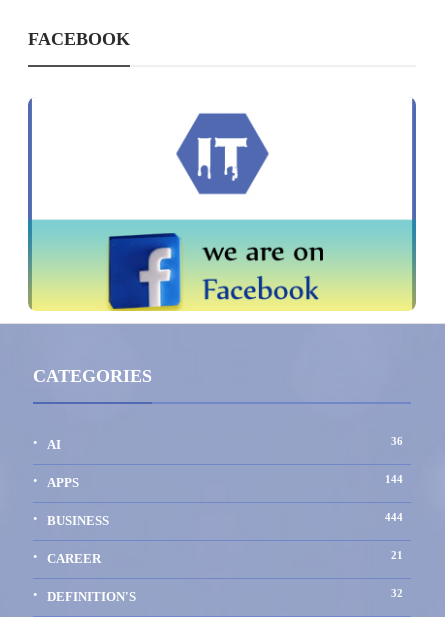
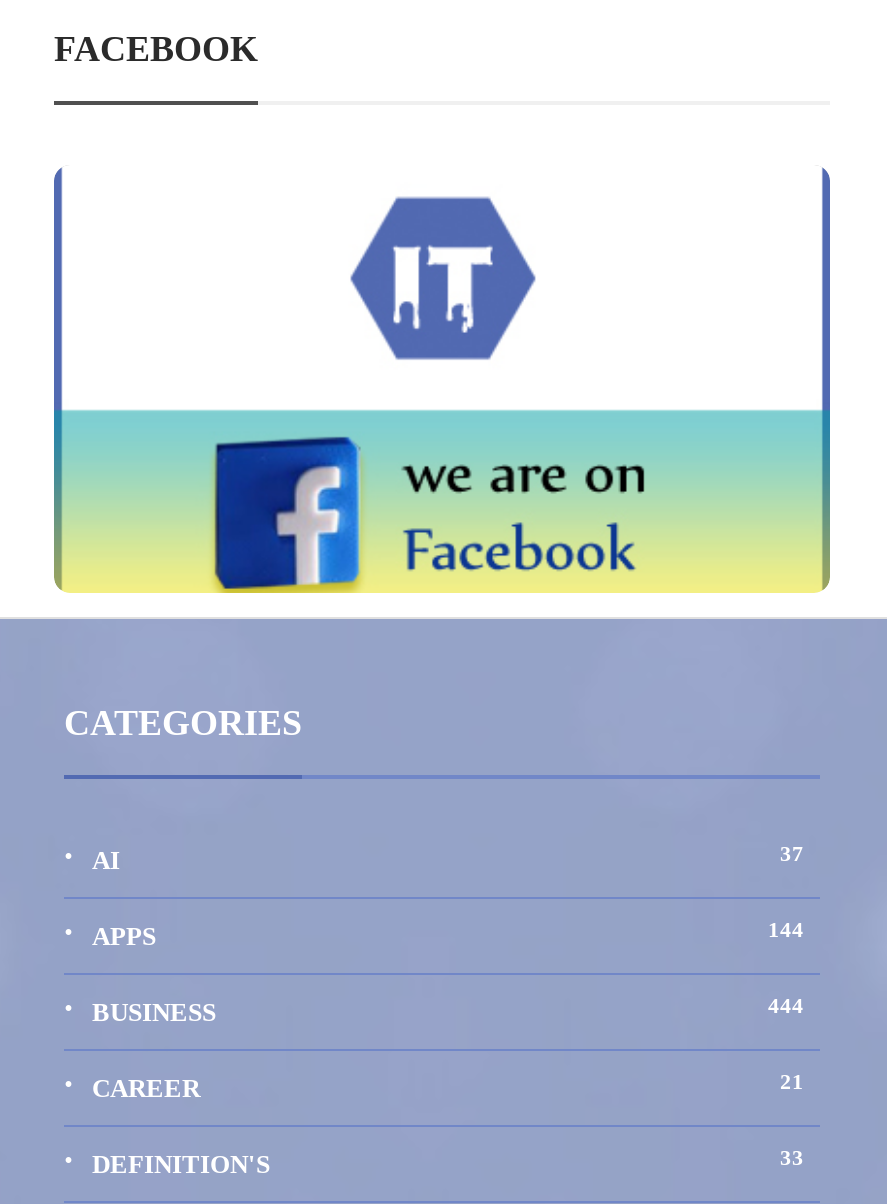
[391,435,403,447] 36 -> [780,841,804,865] 37
[391,587,403,599] 32 -> [780,1145,804,1169] 33

